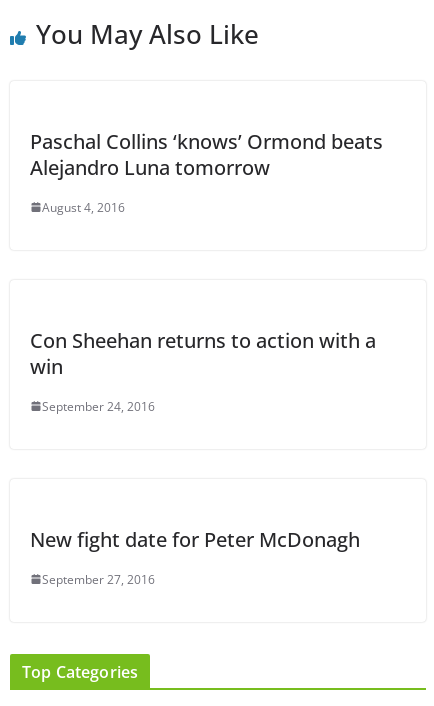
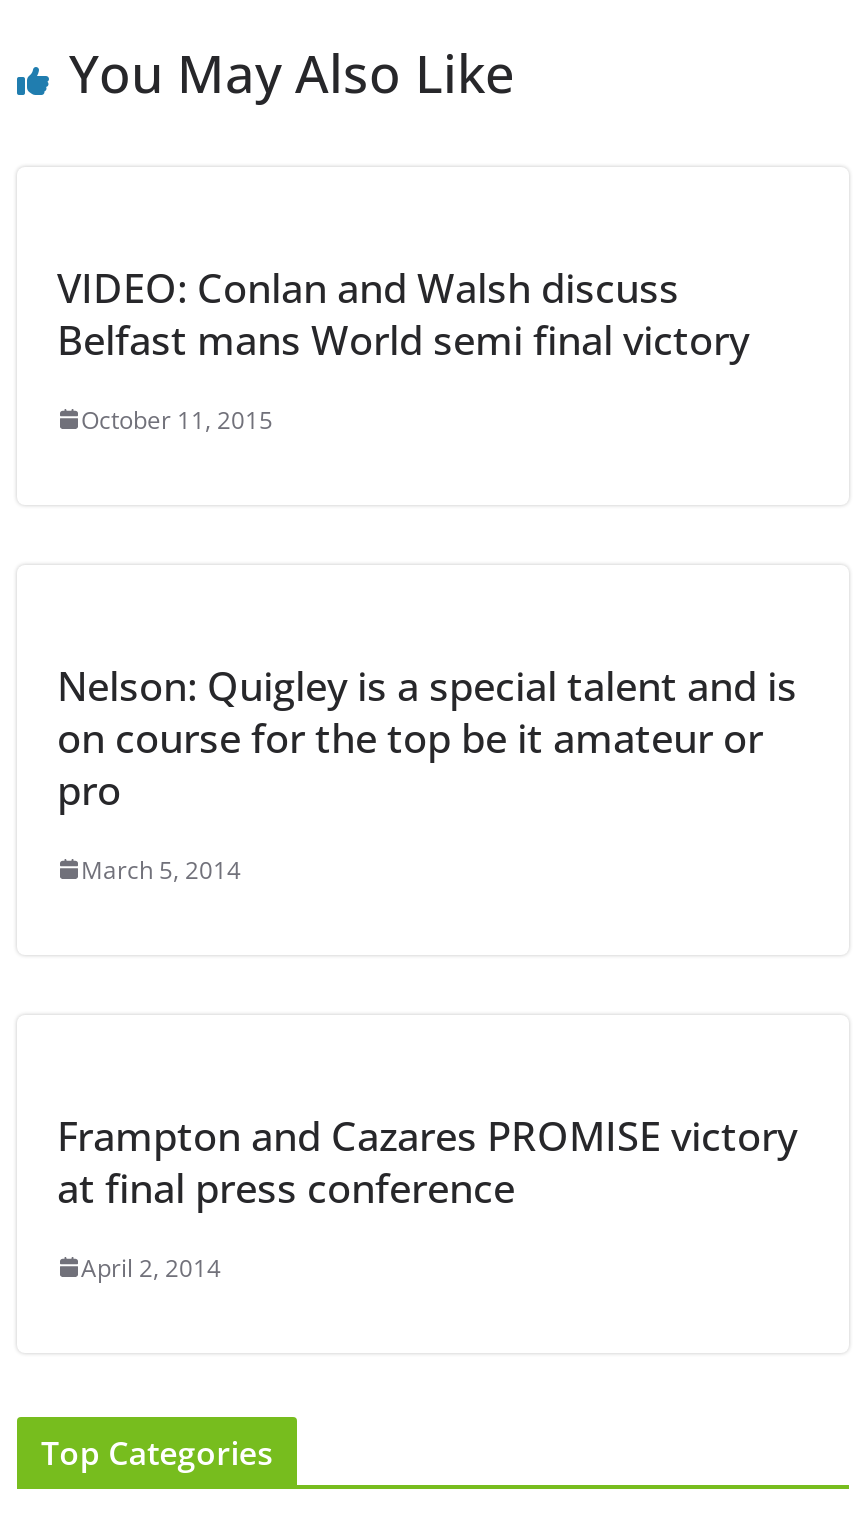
[30,128,383,181] Paschal Collins ‘knows’ Ormond beats | Alejandro Luna tomorrow -> [57,260,749,366] VIDEO: Conlan and Walsh discuss | Belfast mans World semi final victory
[42,199,125,216] August 4, 2016 -> [81,402,273,436] October 11, 2015
[30,327,376,380] Con Sheehan returns to action with a | win -> [57,658,797,816] Nelson: Quigley is a special talent and is | on course for the top be it amateur or | pro
[42,398,155,415] September 24, 2016 -> [81,852,241,886] March 5, 2014
[30,526,360,553] New fight date for Peter McDonagh -> [57,1108,797,1214] Frampton and Cazares PROMISE victory | at final press conference
[42,571,155,588] September 27, 2016 -> [81,1250,221,1284] April 2, 2014

